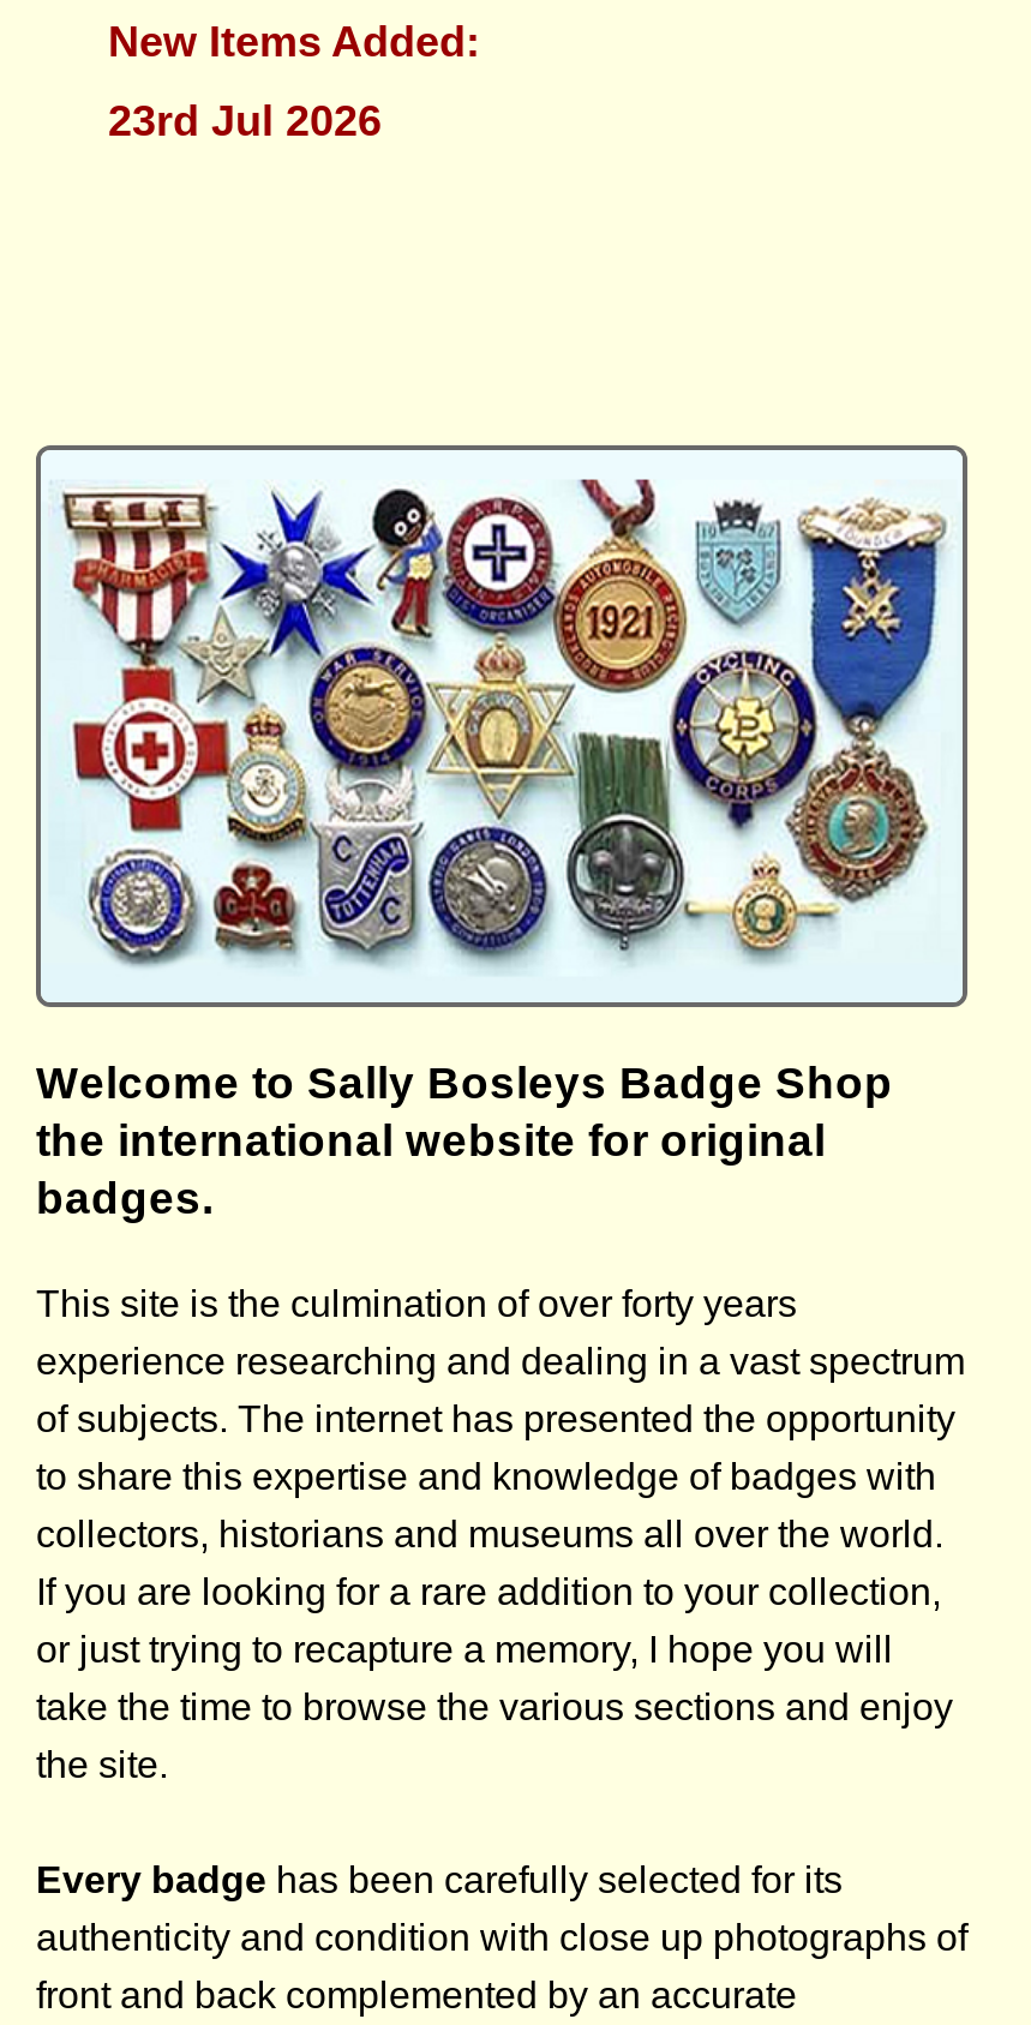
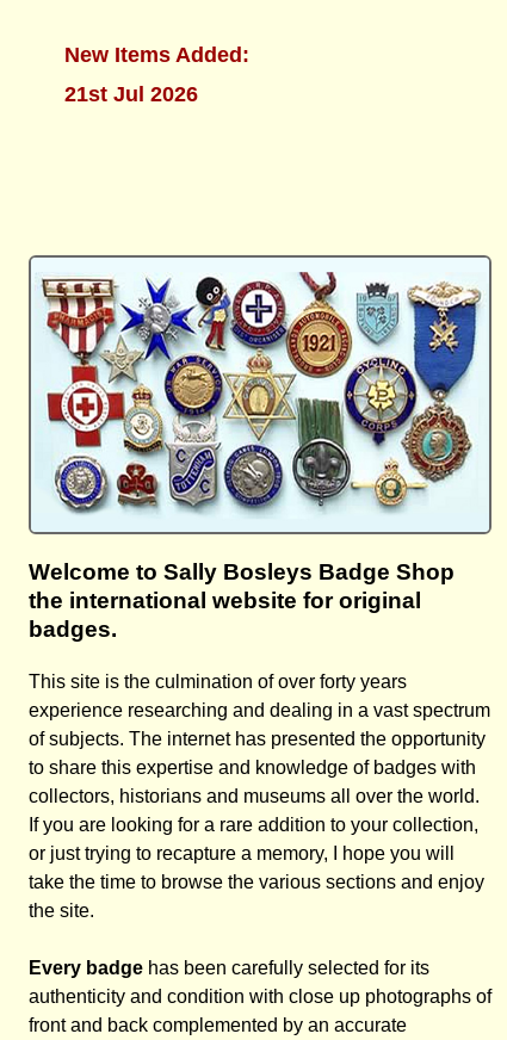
[108,98,382,146] 23rd Jul 2026 -> [64,83,198,106] 21st Jul 2026

